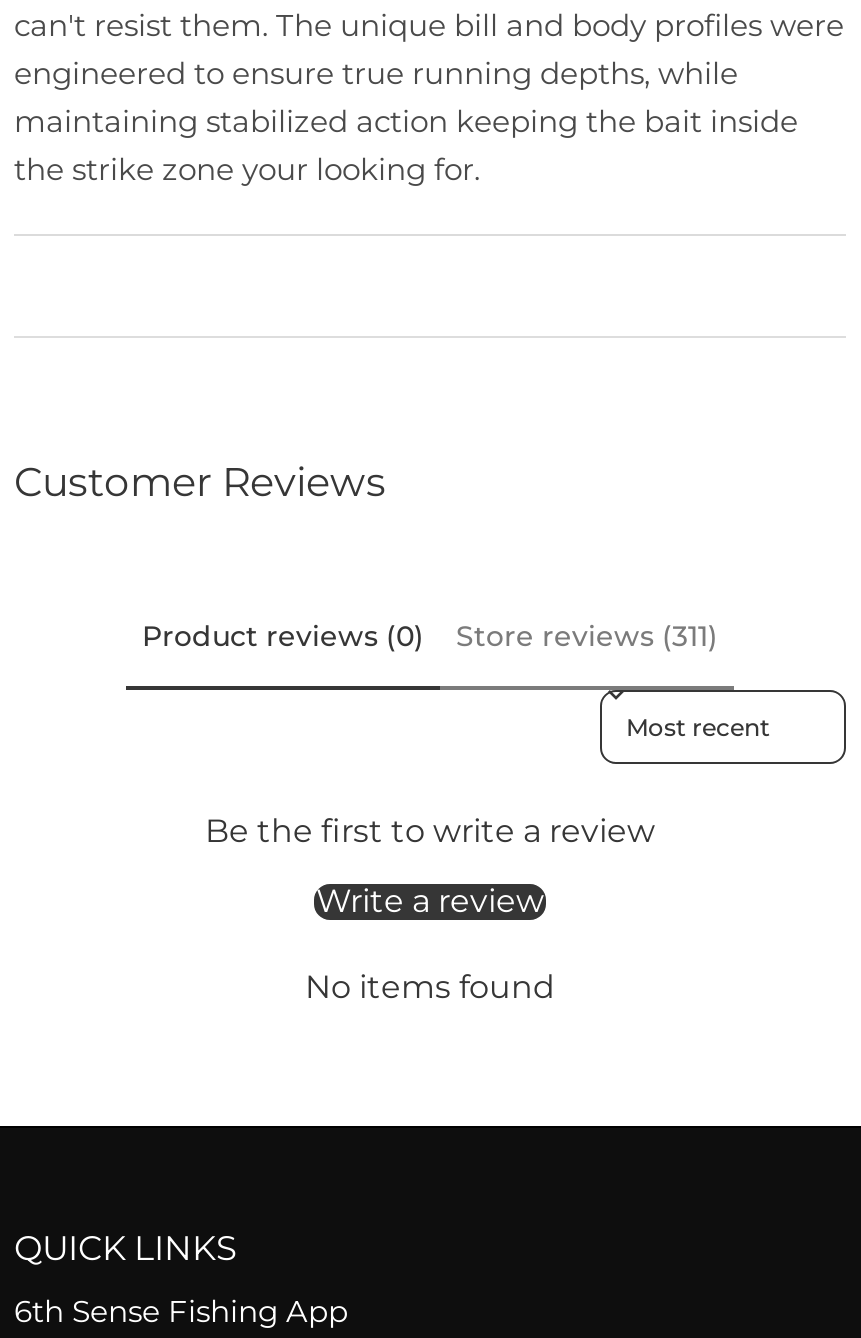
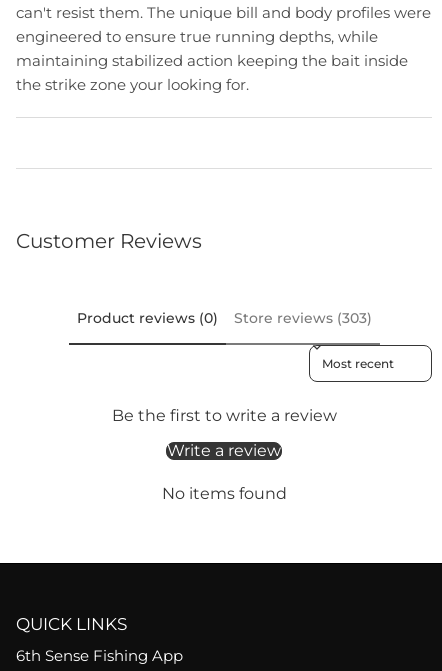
[456,618,718,654] Store reviews (311) -> [233,309,371,327] Store reviews (303)

